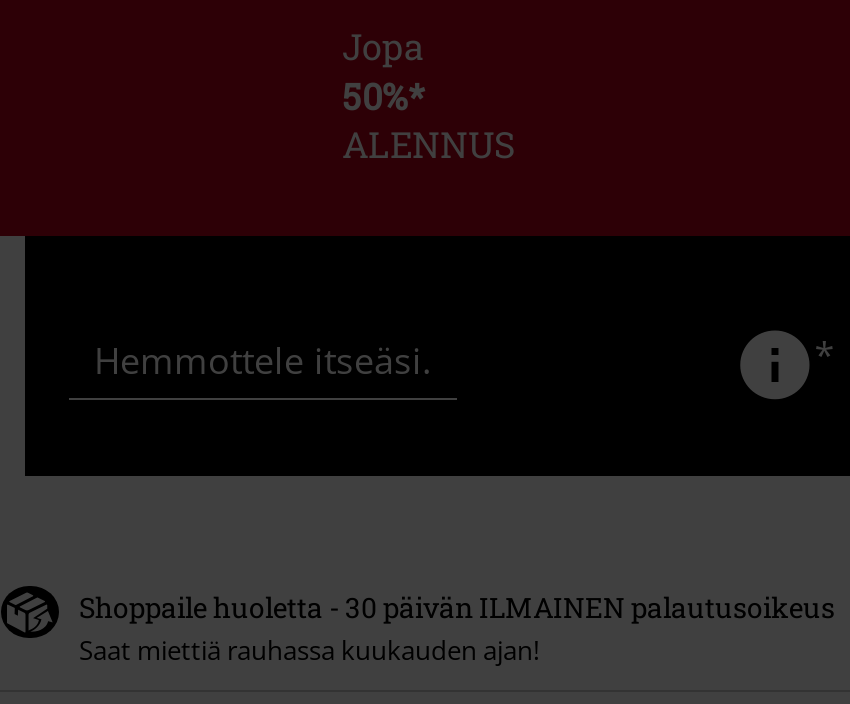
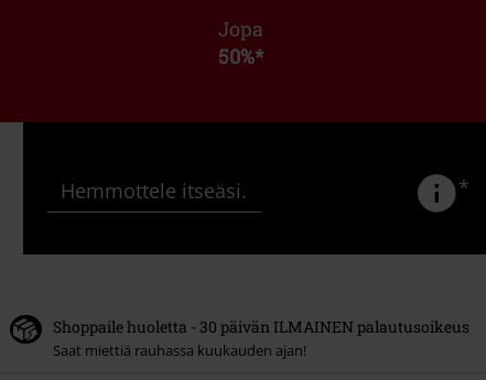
[342,119,516,167] ALENNUS -> none

